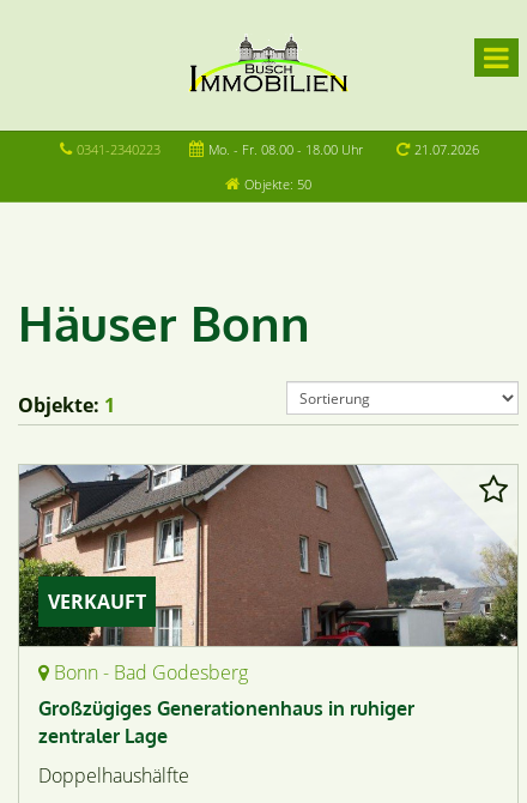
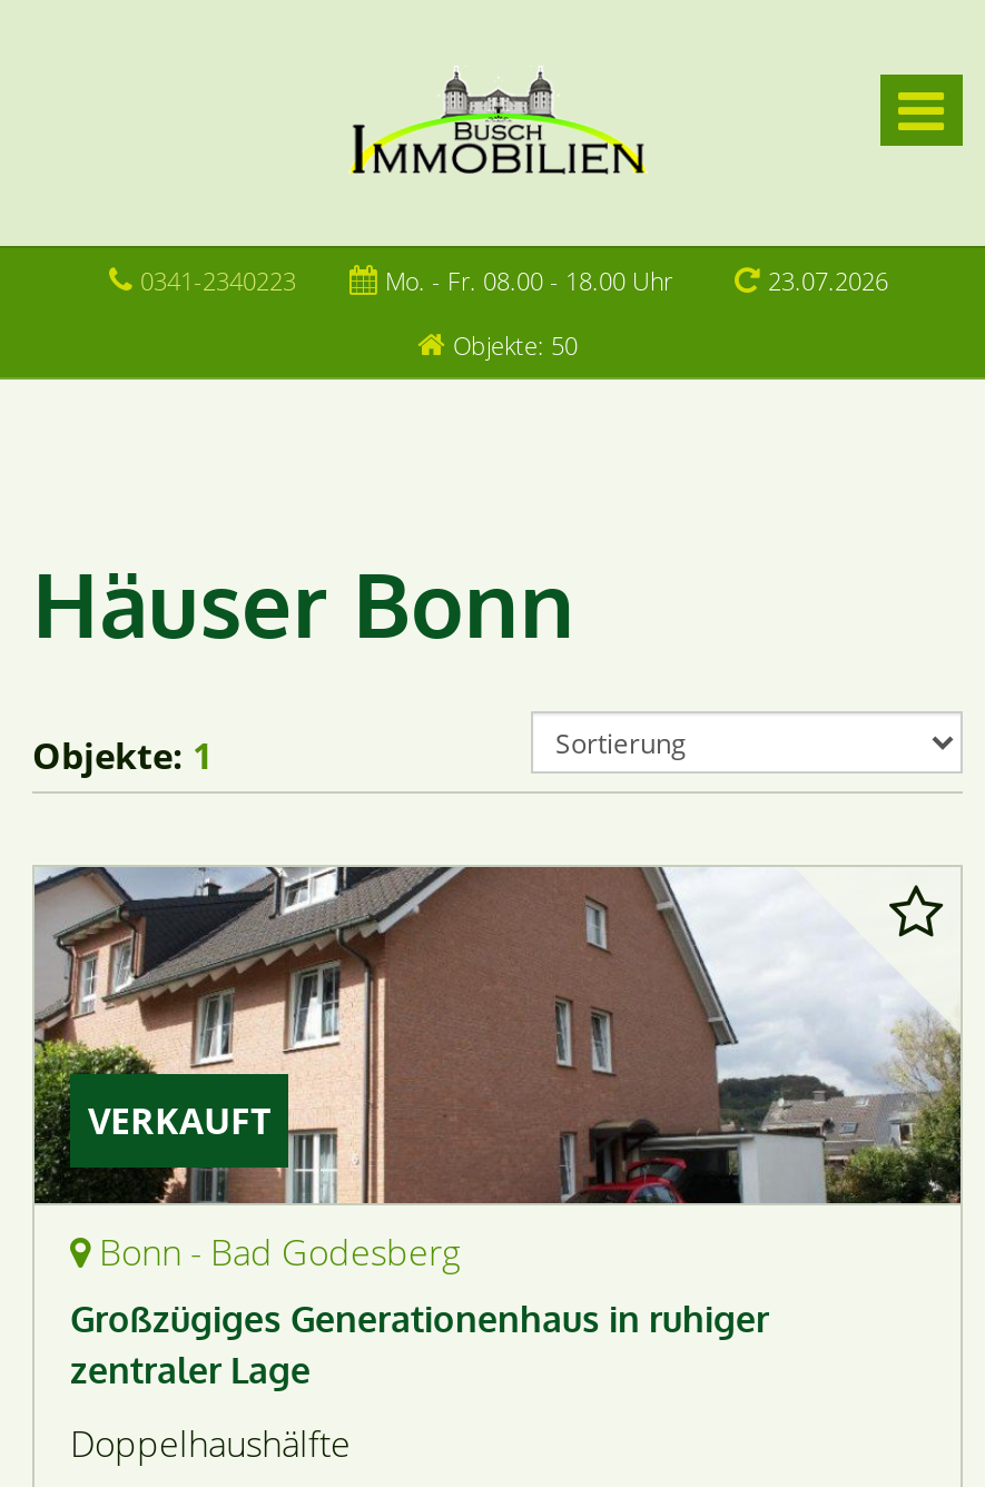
[410,140,478,158] 21.07.2026 -> [761,264,888,297] 23.07.2026

